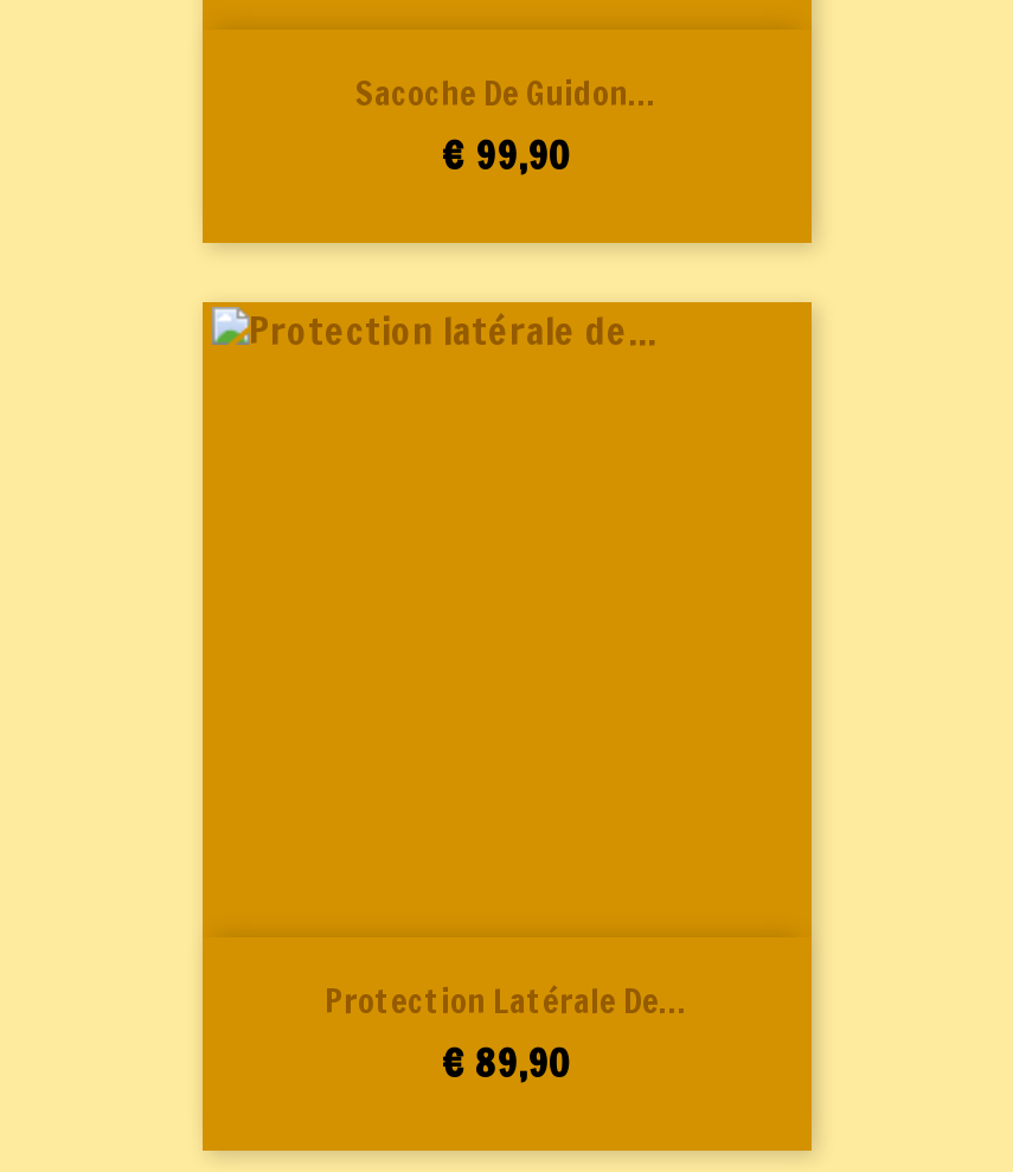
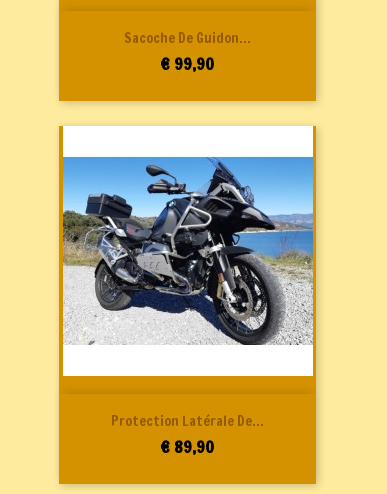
none -> [62,125,314,377] [image]

